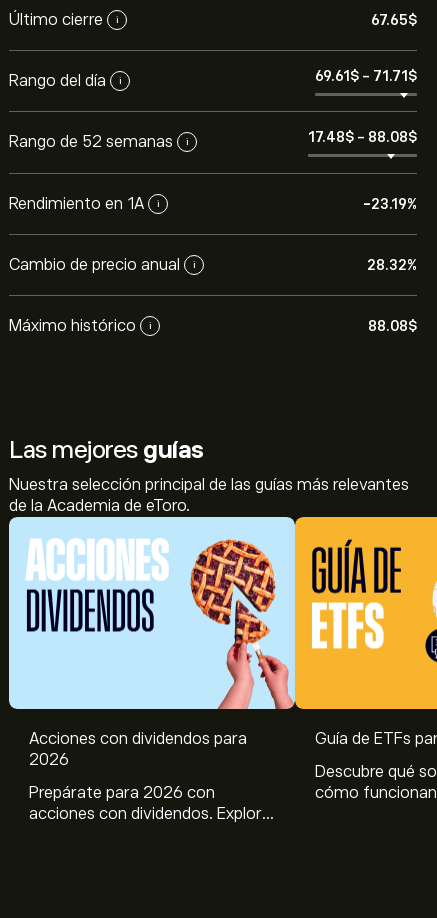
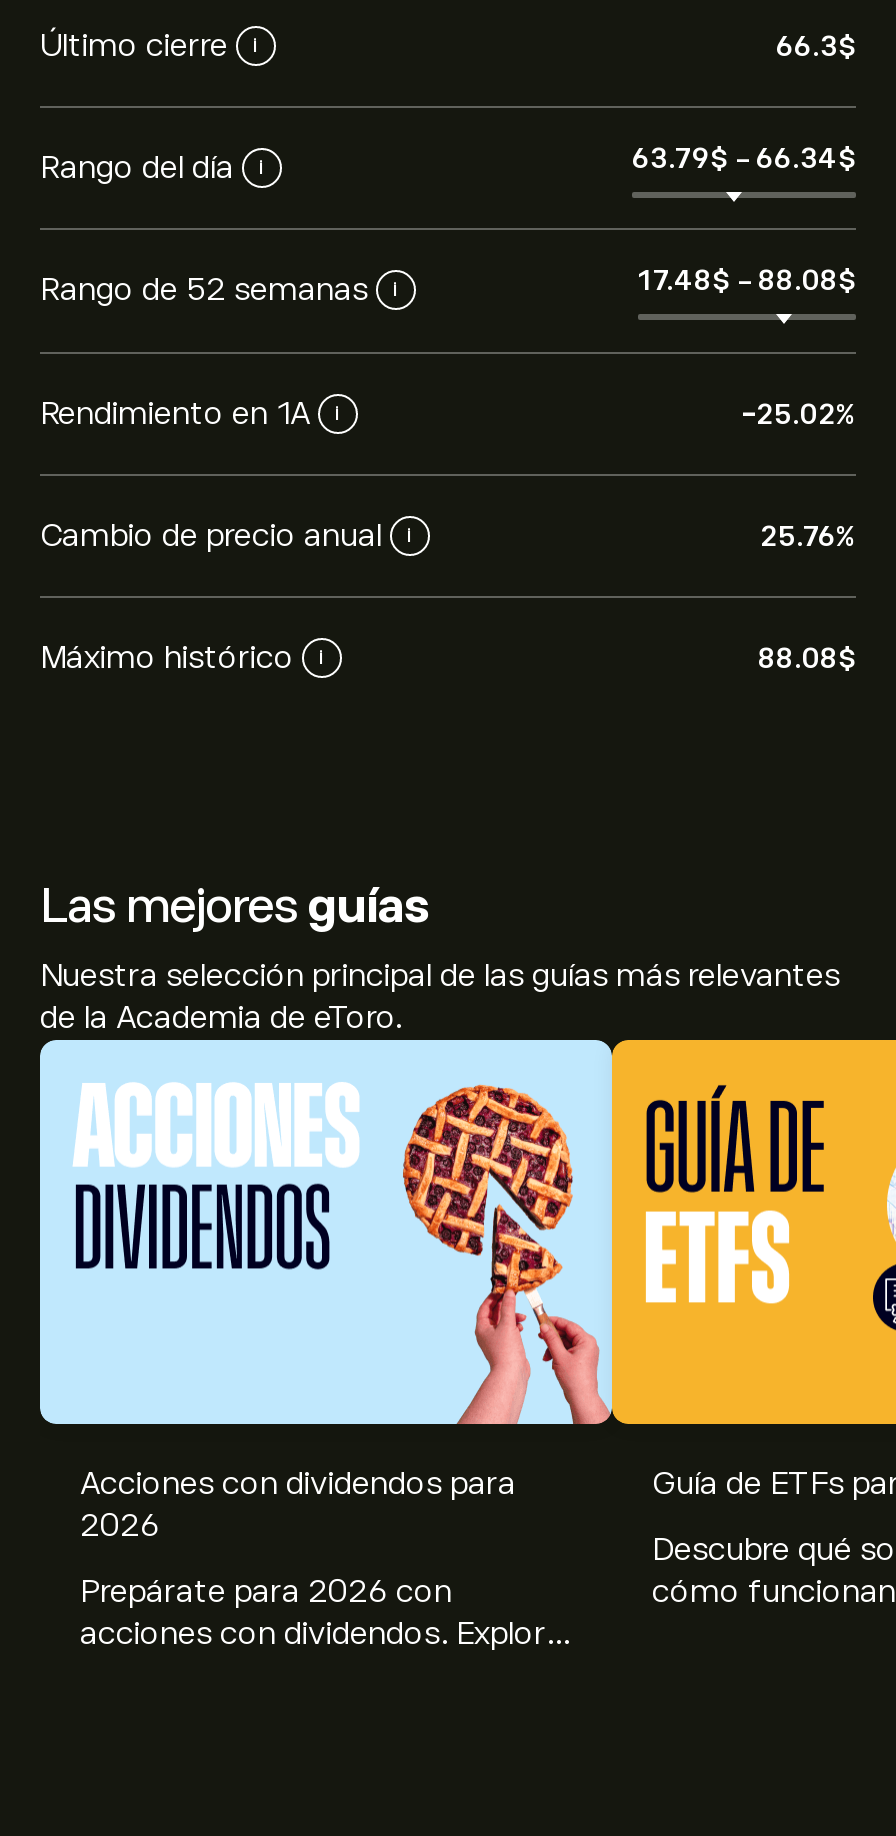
[371,12,417,28] 67.65$ -> [776,30,856,62] 66.3$
[315,67,417,83] 69.61$- 71.71$ -> [632,141,856,173] 63.79$- 66.34$
[363,196,417,212] -23.19% -> [740,398,856,430] -25.02%
[367,257,417,273] 28.32% -> [760,520,856,552] 25.76%

